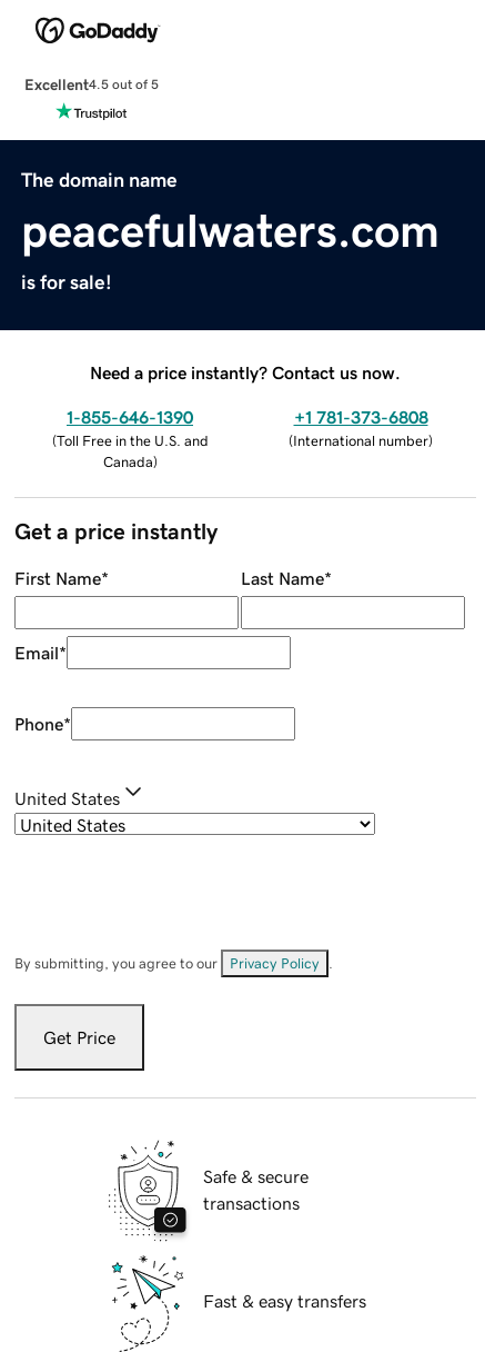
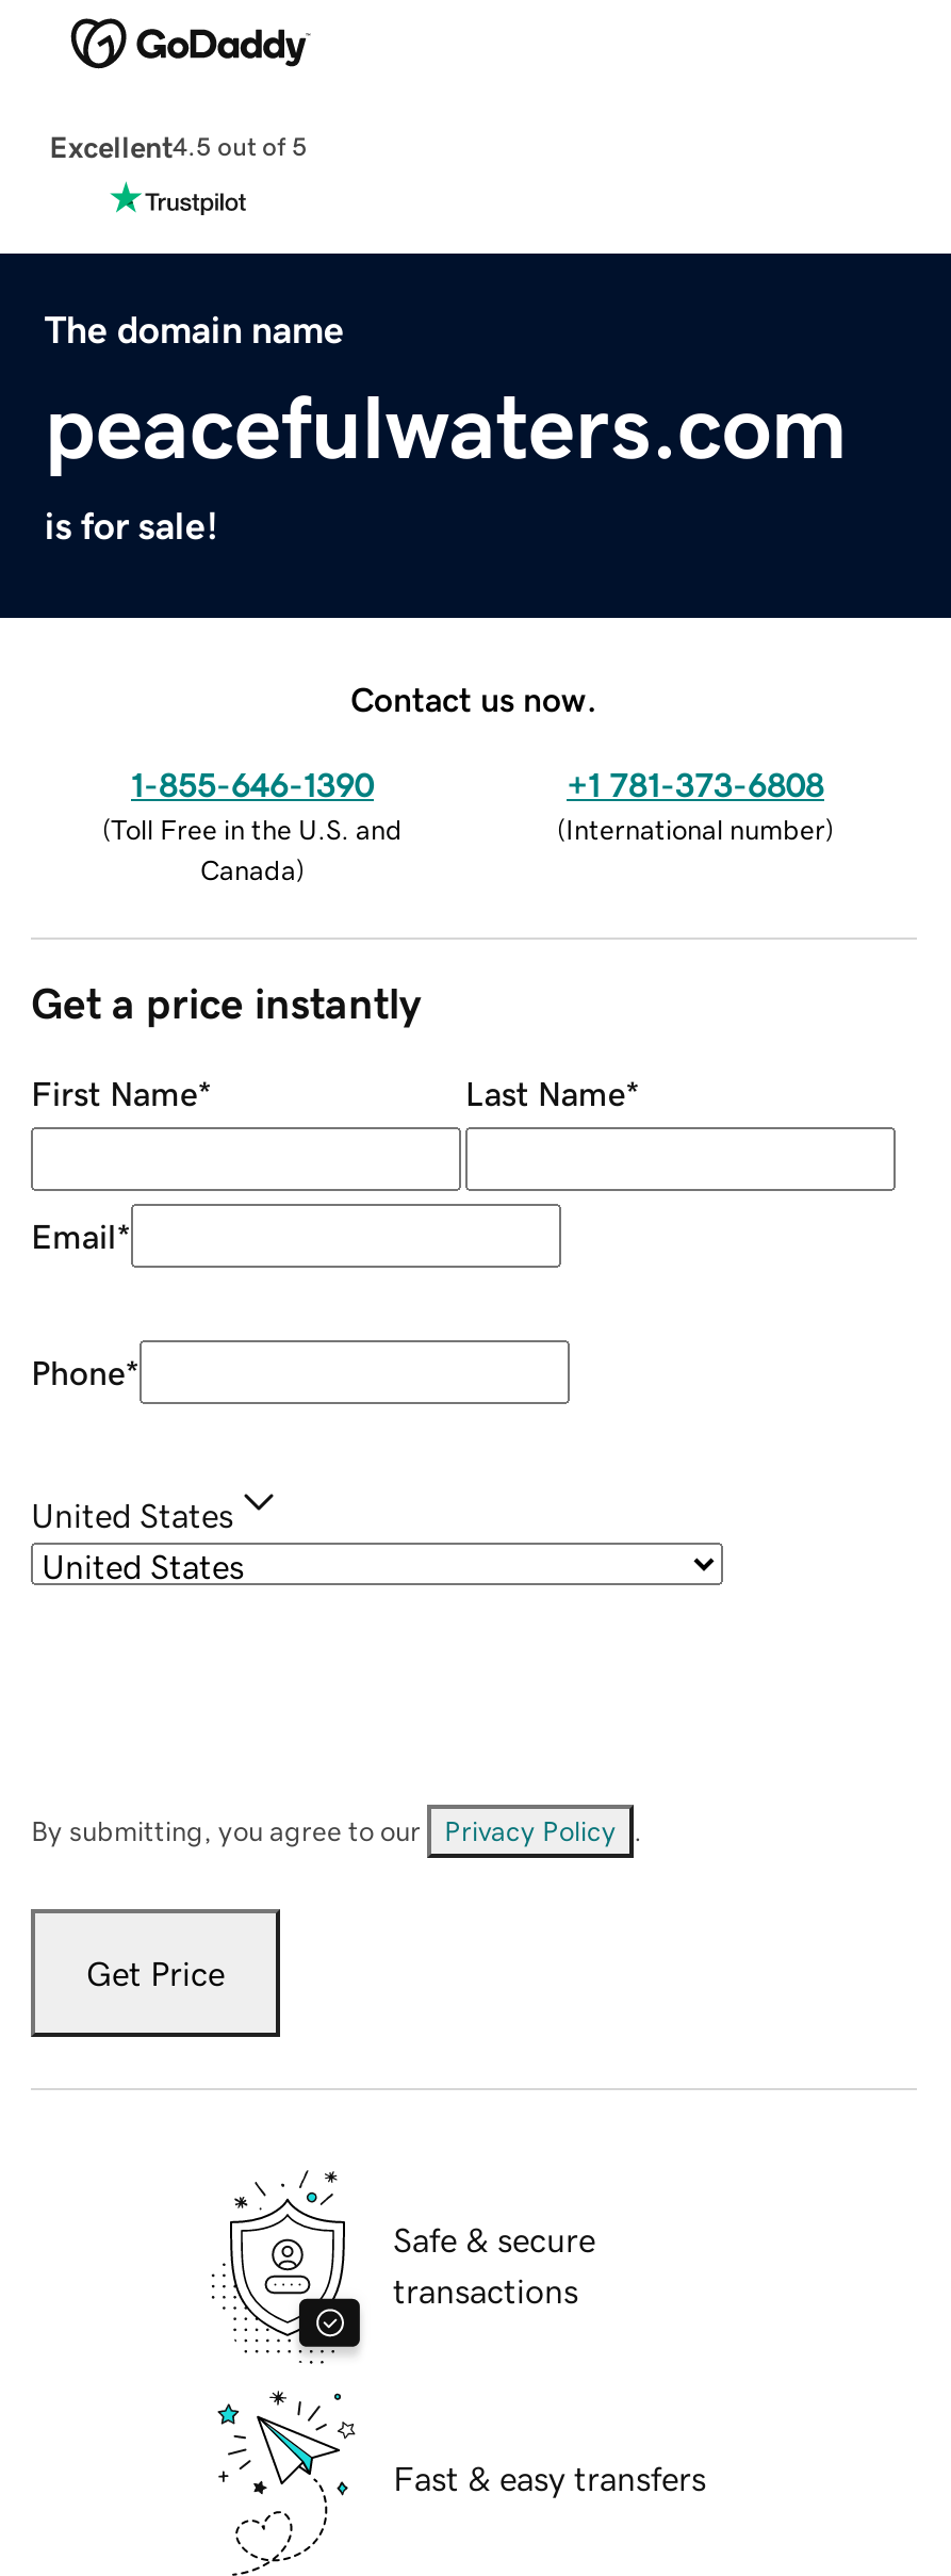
[90,363,401,381] Need a price instantly? Contact us now. -> [350,681,597,715] Contact us now.

